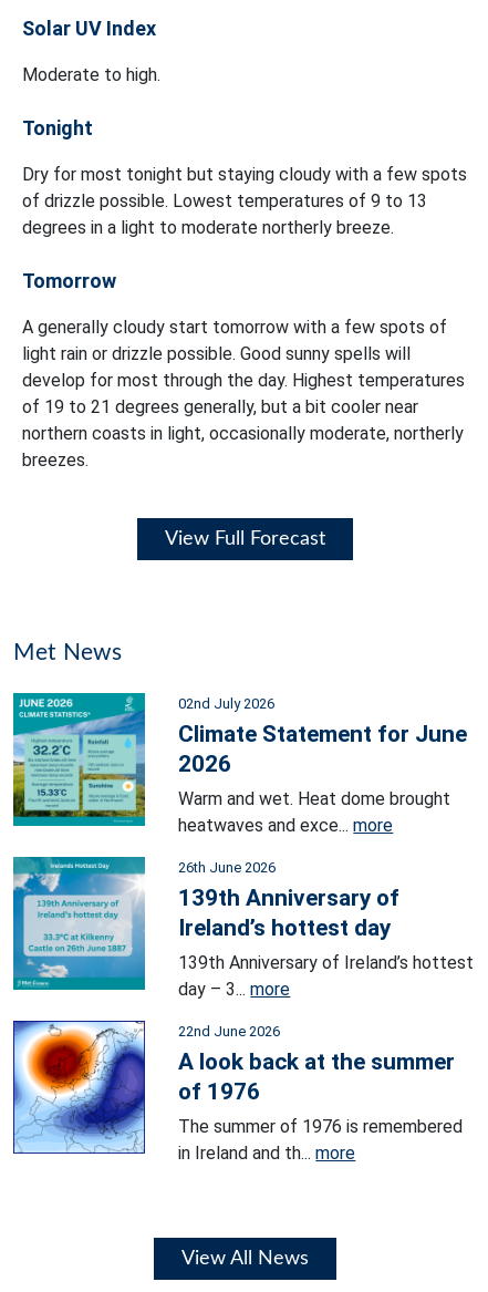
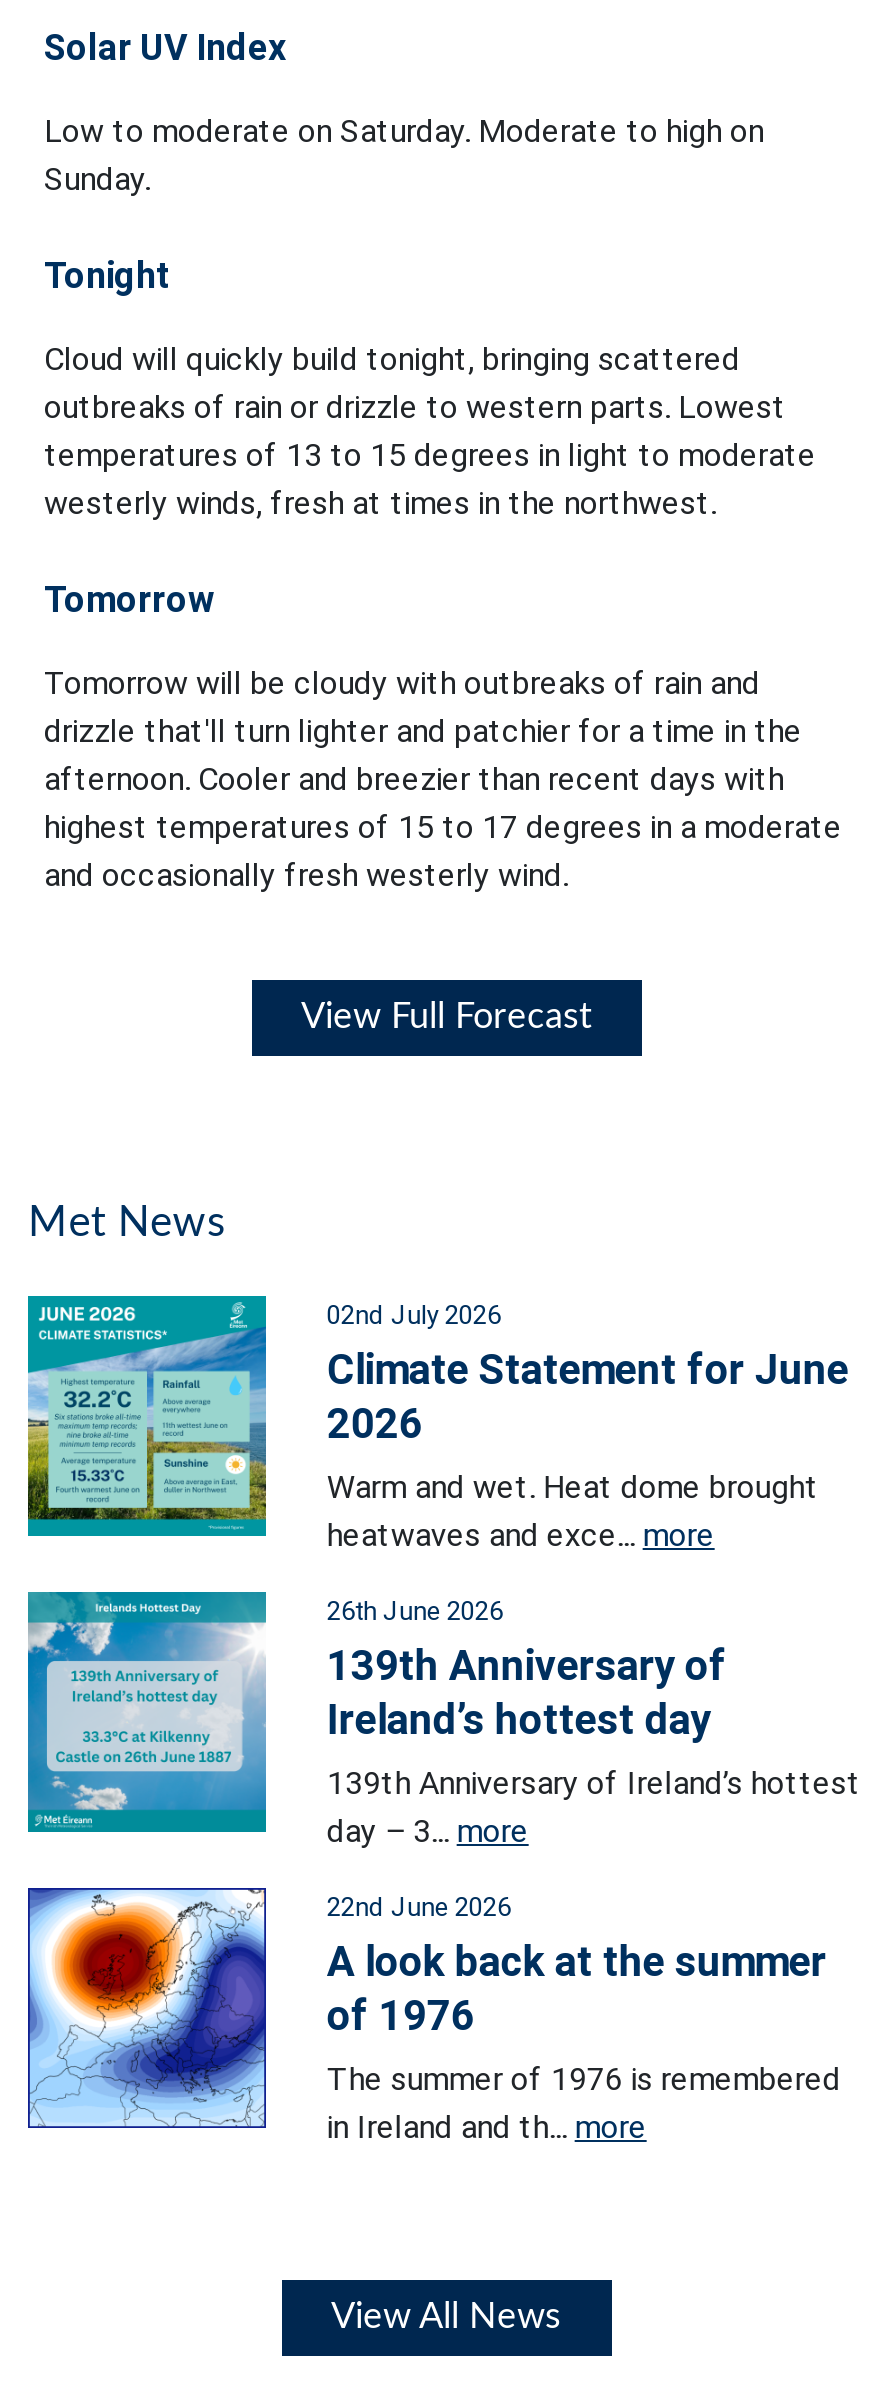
[22,65,160,86] Moderate to high. -> [44,113,764,199] Low to moderate on Saturday. Moderate to high on | Sunday.
[22,164,467,238] Dry for most tonight but staying cloudy with a few spots | of drizzle possible. Lowest temperatures of 9 to 13 | degrees in a light to moderate northerly breeze. -> [44,341,816,523] Cloud will quickly build tonight, bringing scattered | outbreaks of rain or drizzle to western parts. Lowest | temperatures of 13 to 15 degrees in light to moderate | westerly winds, fresh at times in the northwest.
moved [22,269,116,293] -> [44,579,214,621]: Tomorrow
[22,317,465,471] A generally cloudy start tomorrow with a few spots of | light rain or drizzle possible. Good sunny spells will | develop for most through the day. Highest temperatures | of 19 to 21 degrees generally, but a bit cooler near | northern coasts in light, occasionally moderate, northerly | breezes. -> [44,665,842,895] Tomorrow will be cloudy with outbreaks of rain and | drizzle that'll turn lighter and patchier for a time in the | afternoon. Cooler and breezier than recent days with | highest temperatures of 15 to 17 degrees in a moderate | and occasionally fresh westerly wind.

